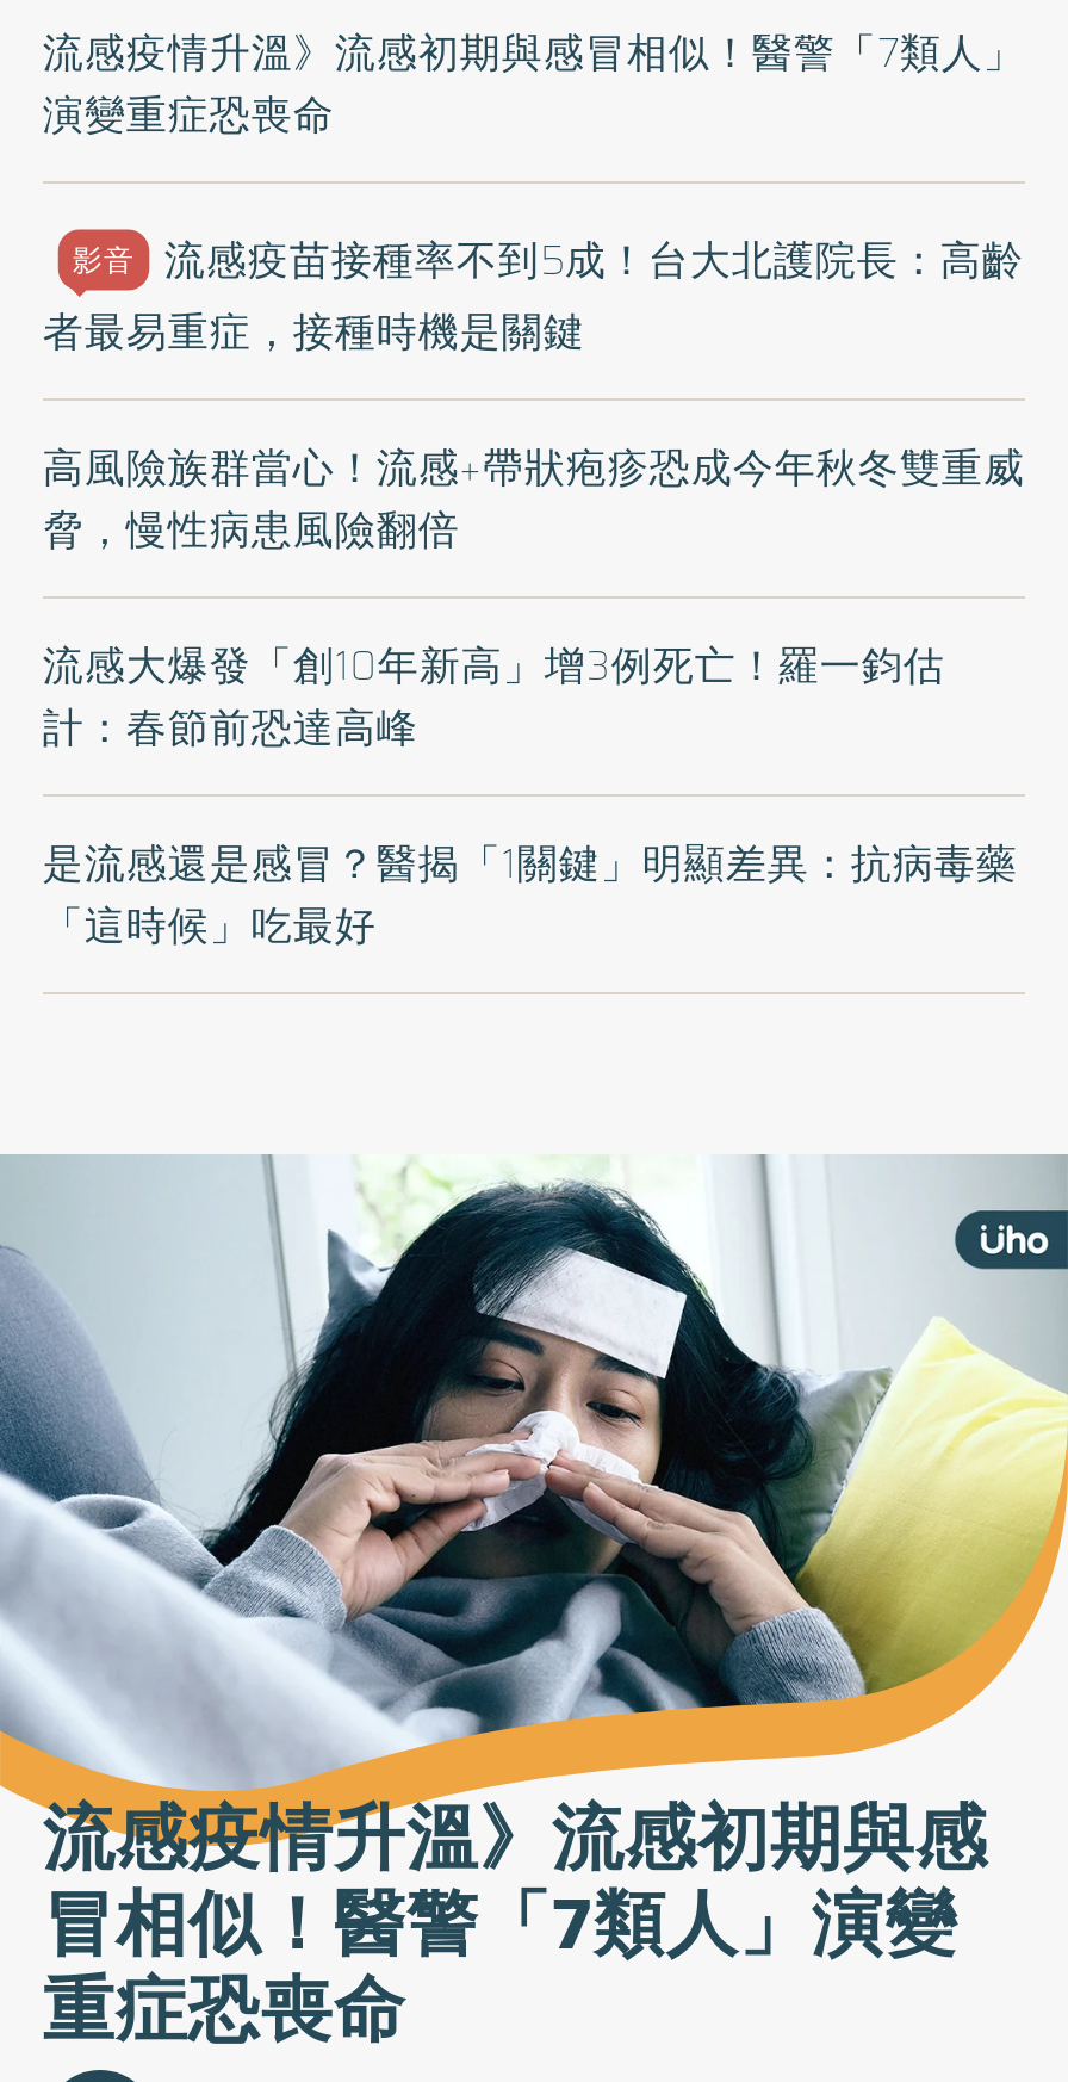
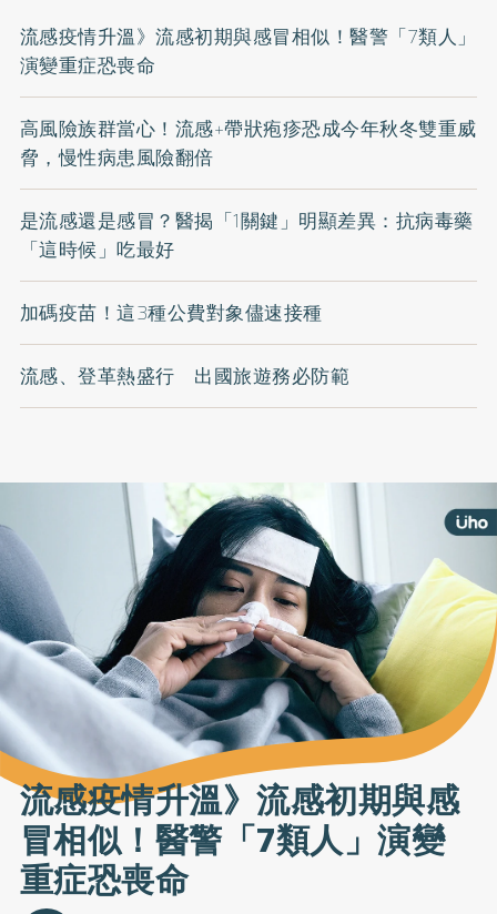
[43,228,1024,362] 影音 | 流感疫苗接種率不到5成！台大北護院長：高齡 | 者最易重症，接種時機是關鍵 -> none
moved [43,436,1025,560] -> [20,114,477,172]: 高風險族群當心！流感+帶狀疱疹恐成今年秋冬雙重威 | 脅，慢性病患風險翻倍
[43,634,945,758] 流感大爆發「創10年新高」增3例死亡！羅一鈞估 | 計：春節前恐達高峰 -> none
moved [43,832,1018,956] -> [20,206,474,264]: 是流感還是感冒？醫揭「1關鍵」明顯差異：抗病毒藥 | 「這時候」吃最好
none -> [20,298,350,390] 加碼疫苗！這3種公費對象儘速接種 | 流感、登革熱盛行 出國旅遊務必防範

